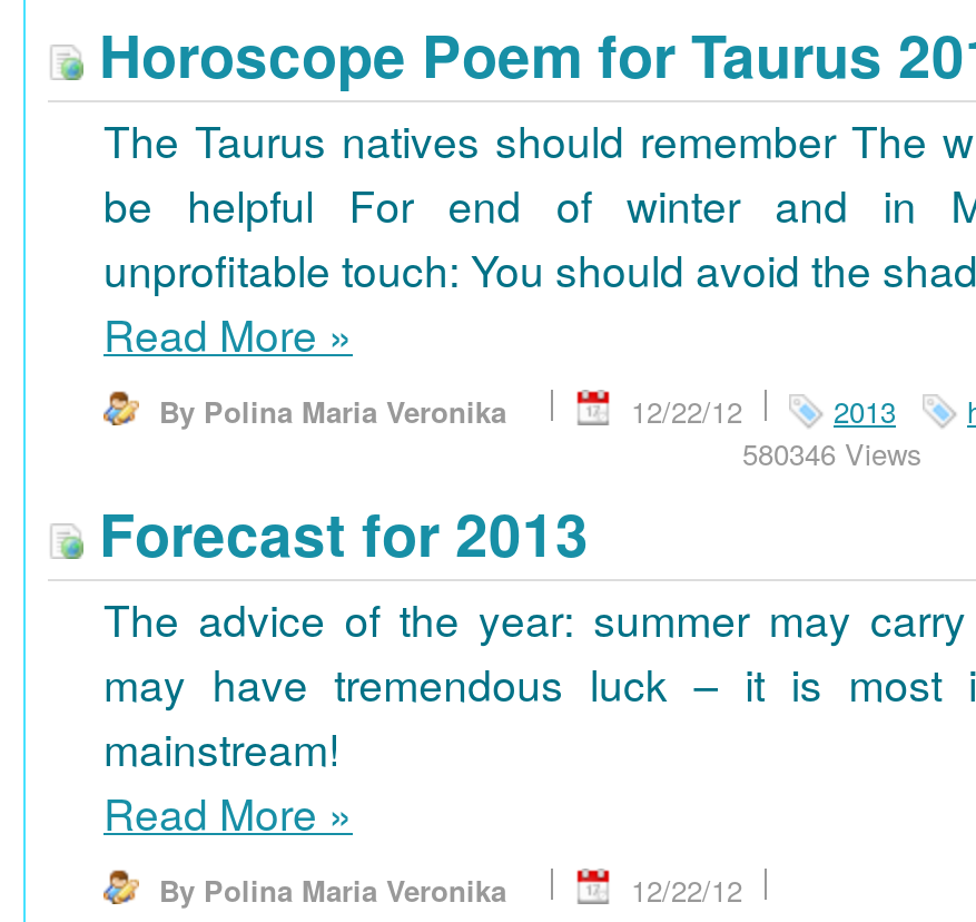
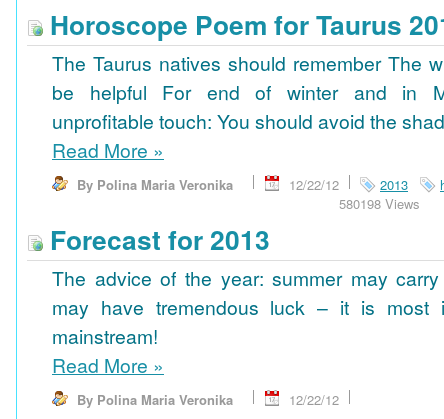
[742,432,923,475] 580346 Views -> [339,194,420,213] 580198 Views

